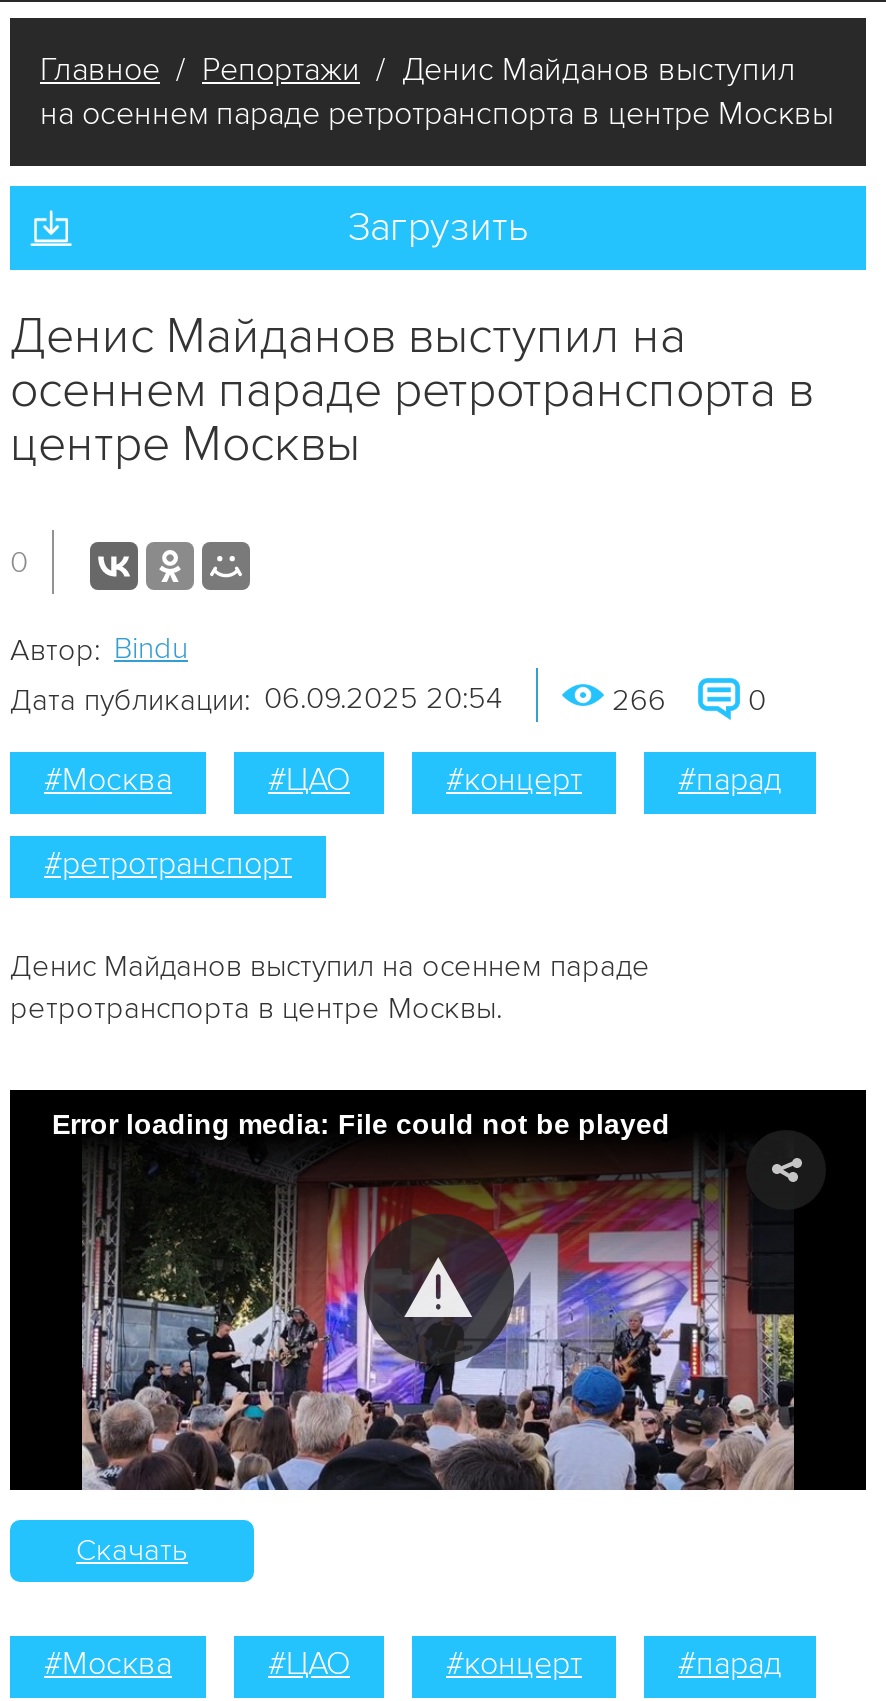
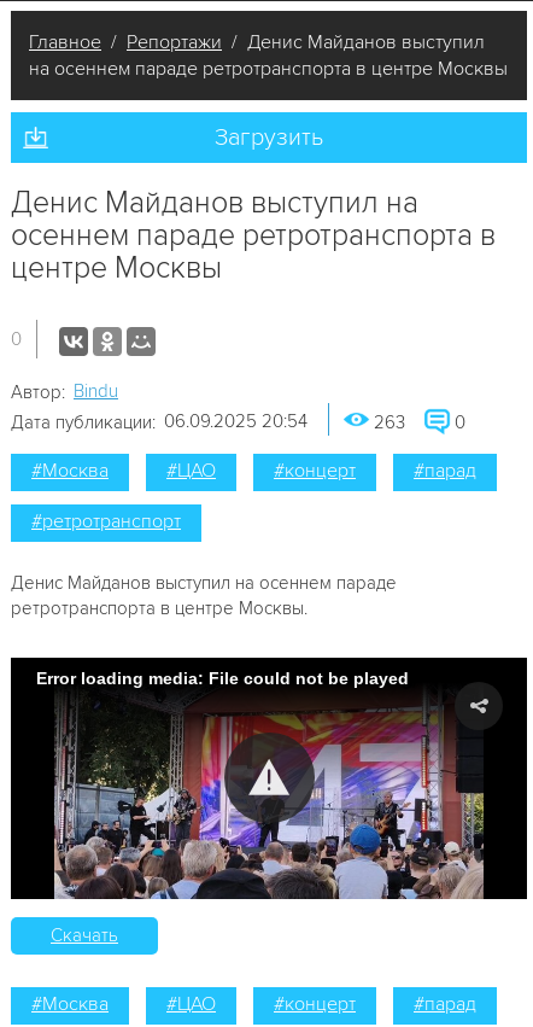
[612,681,666,717] 266 -> [374,411,405,433] 263

